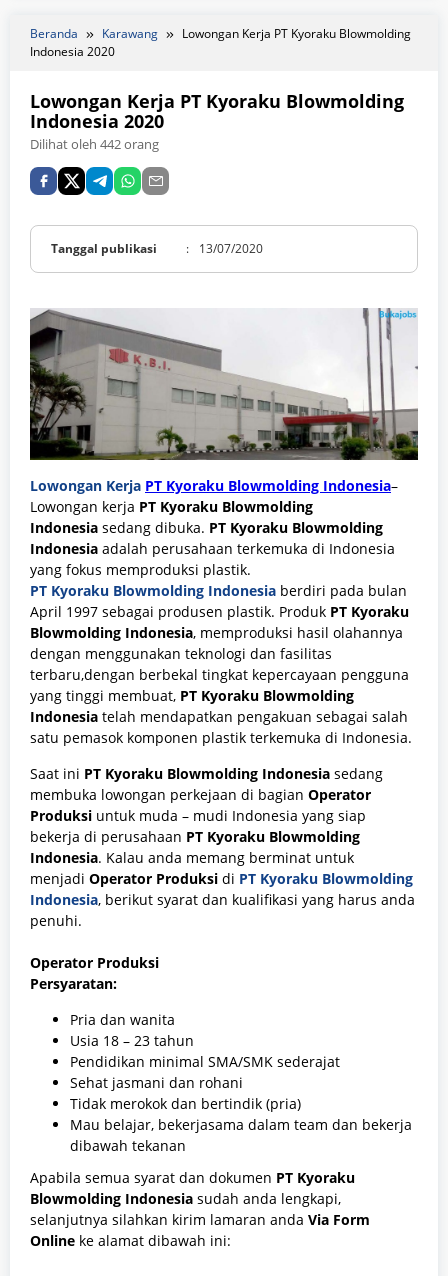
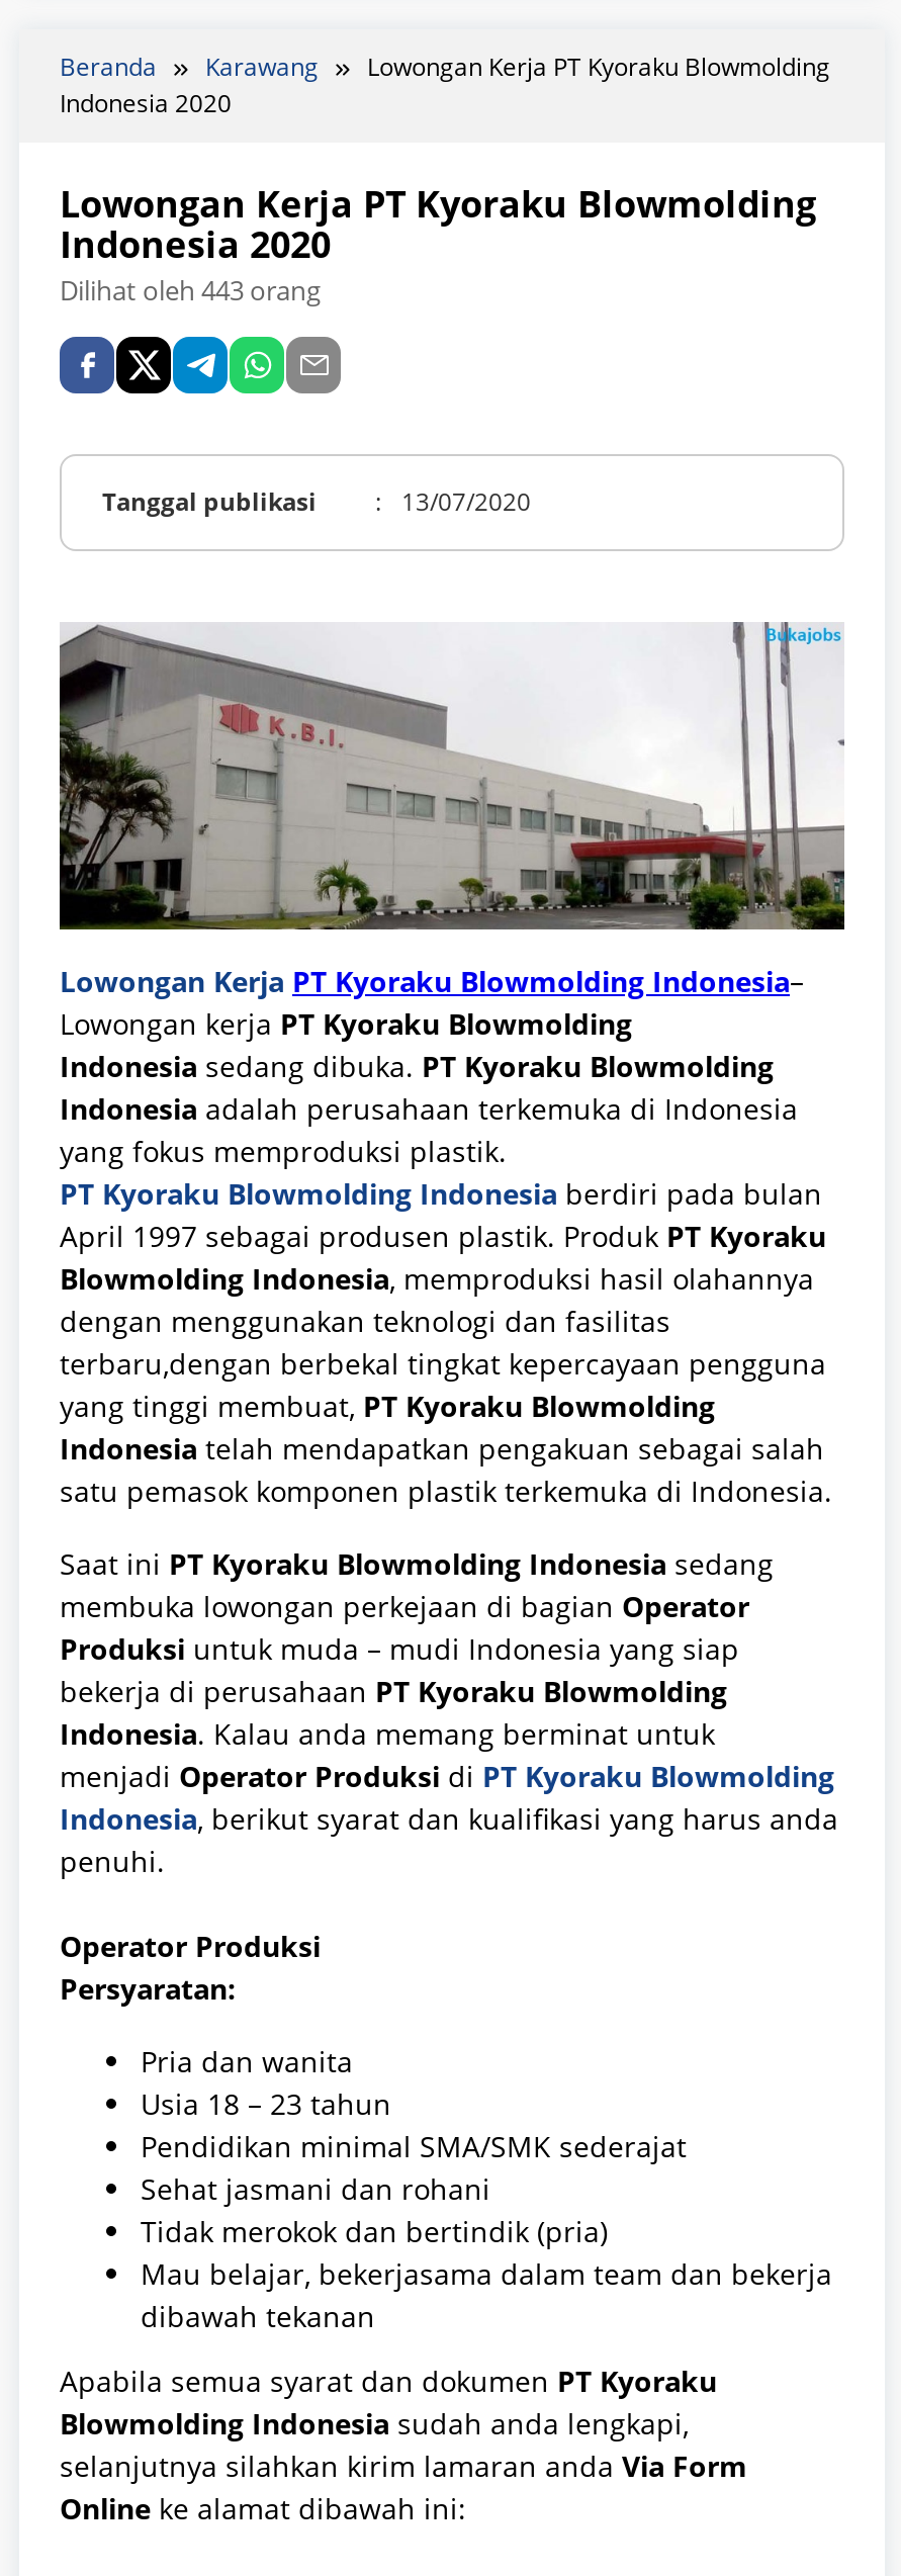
[30,135,159,153] Dilihat oleh 442 orang -> [60,272,321,309] Dilihat oleh 443 orang

